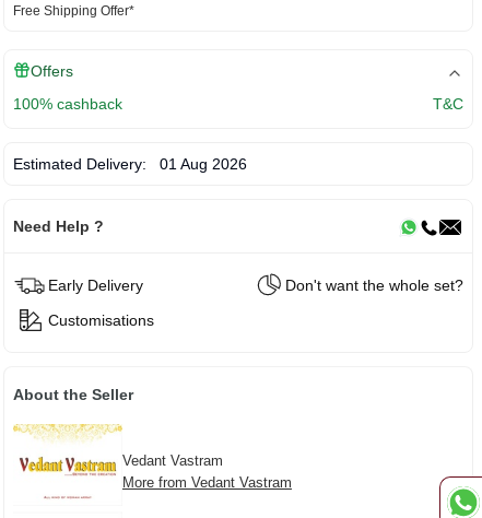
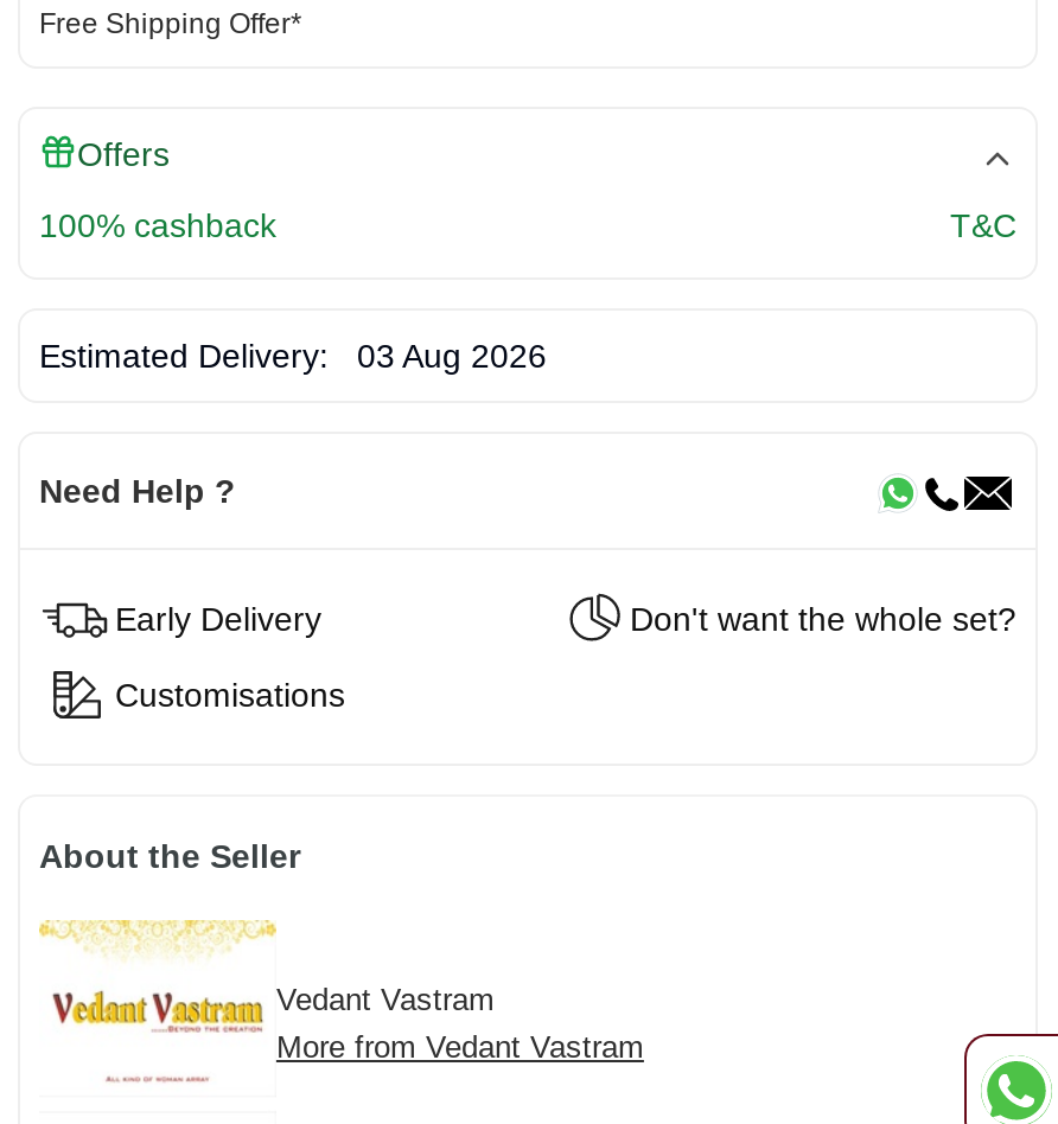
[13,156,247,173] Estimated Delivery: 01 Aug 2026 -> [39,337,547,375] Estimated Delivery: 03 Aug 2026

